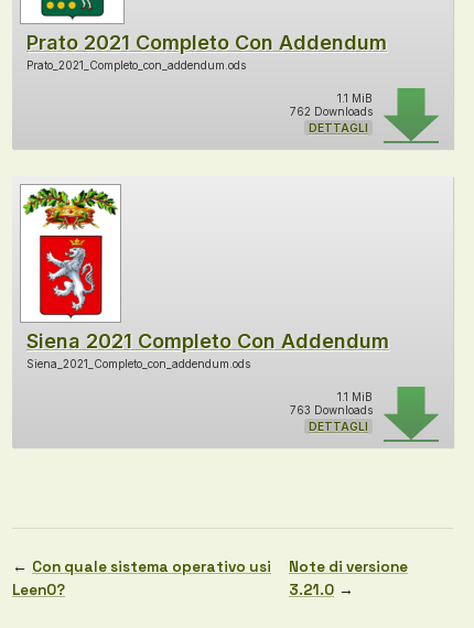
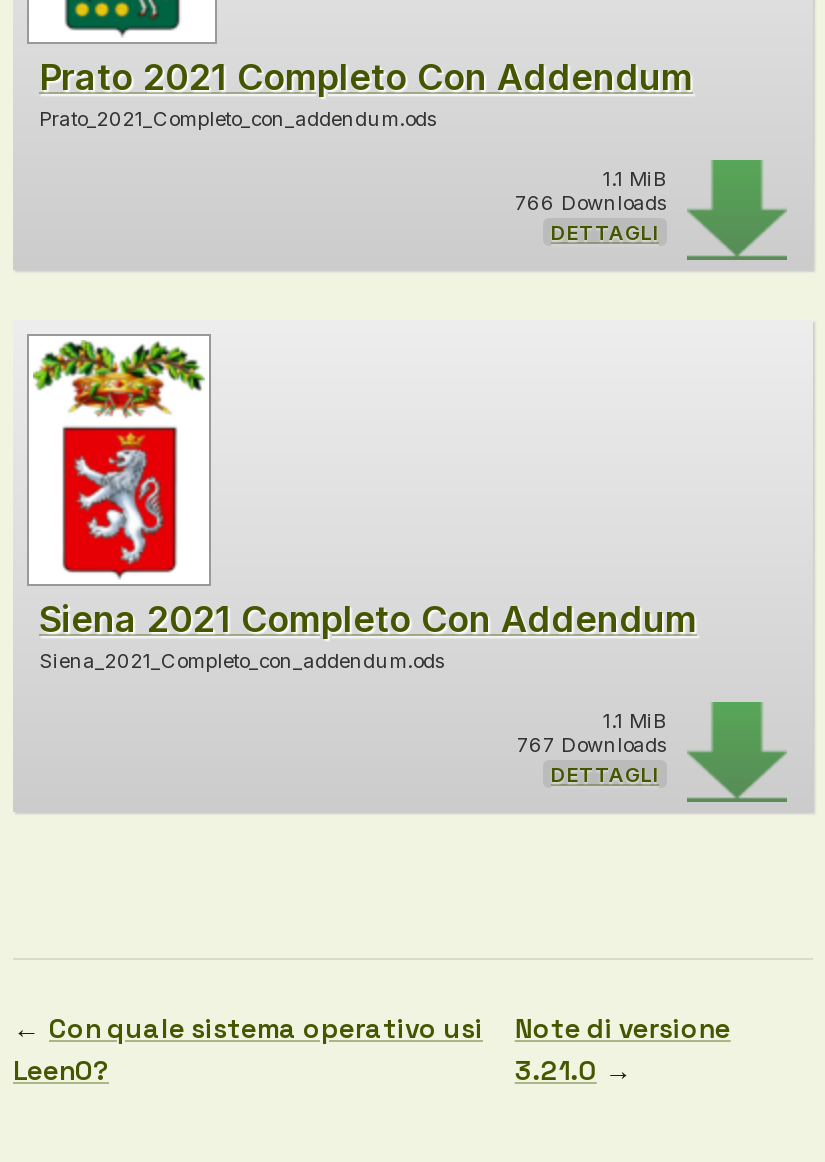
[290,105,373,118] 762 Downloads -> [515,190,667,214] 766 Downloads
[290,403,373,416] 763 Downloads -> [517,732,667,756] 767 Downloads

